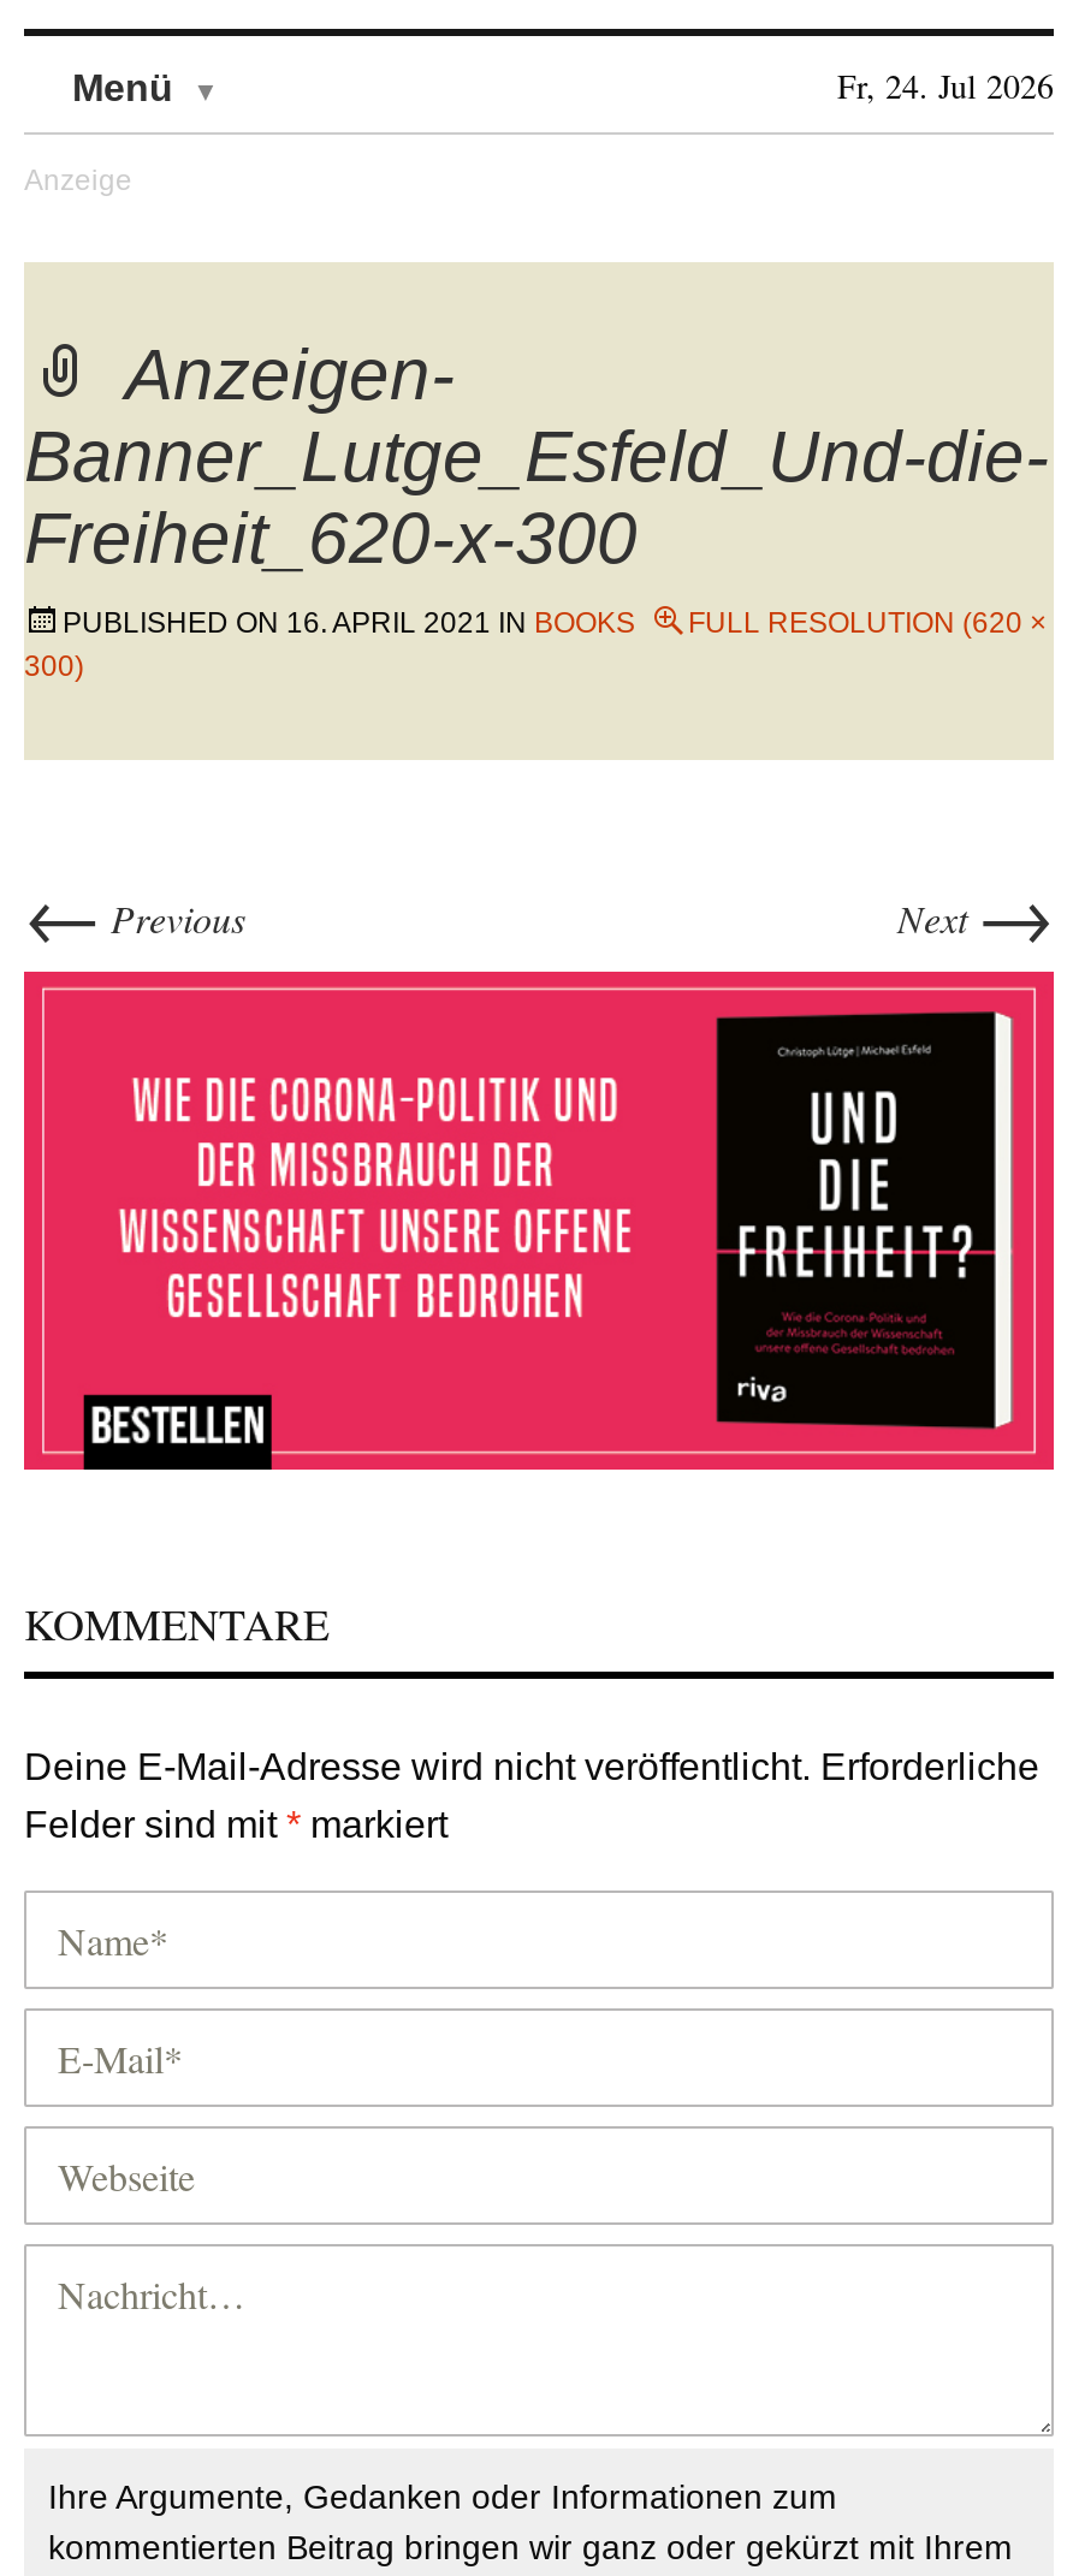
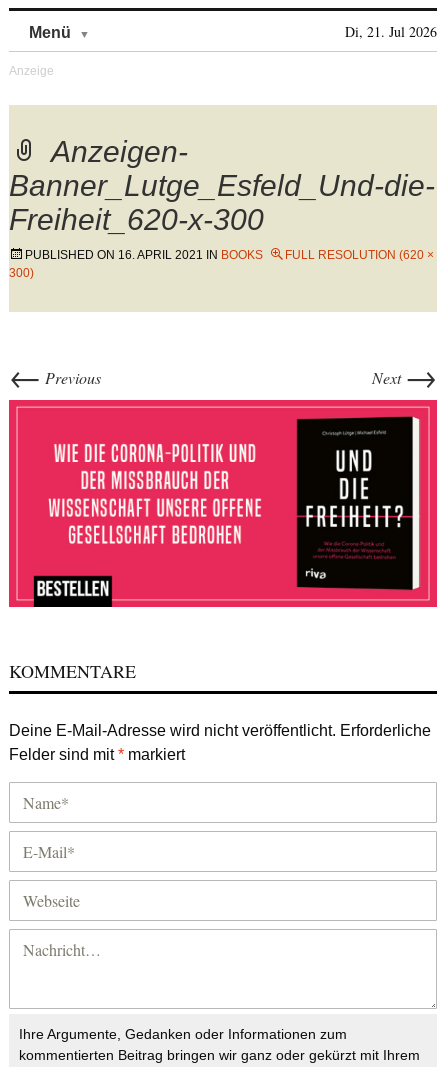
[837,63,1054,108] Fr, 24. Jul 2026 -> [345,22,437,41] Di, 21. Jul 2026

